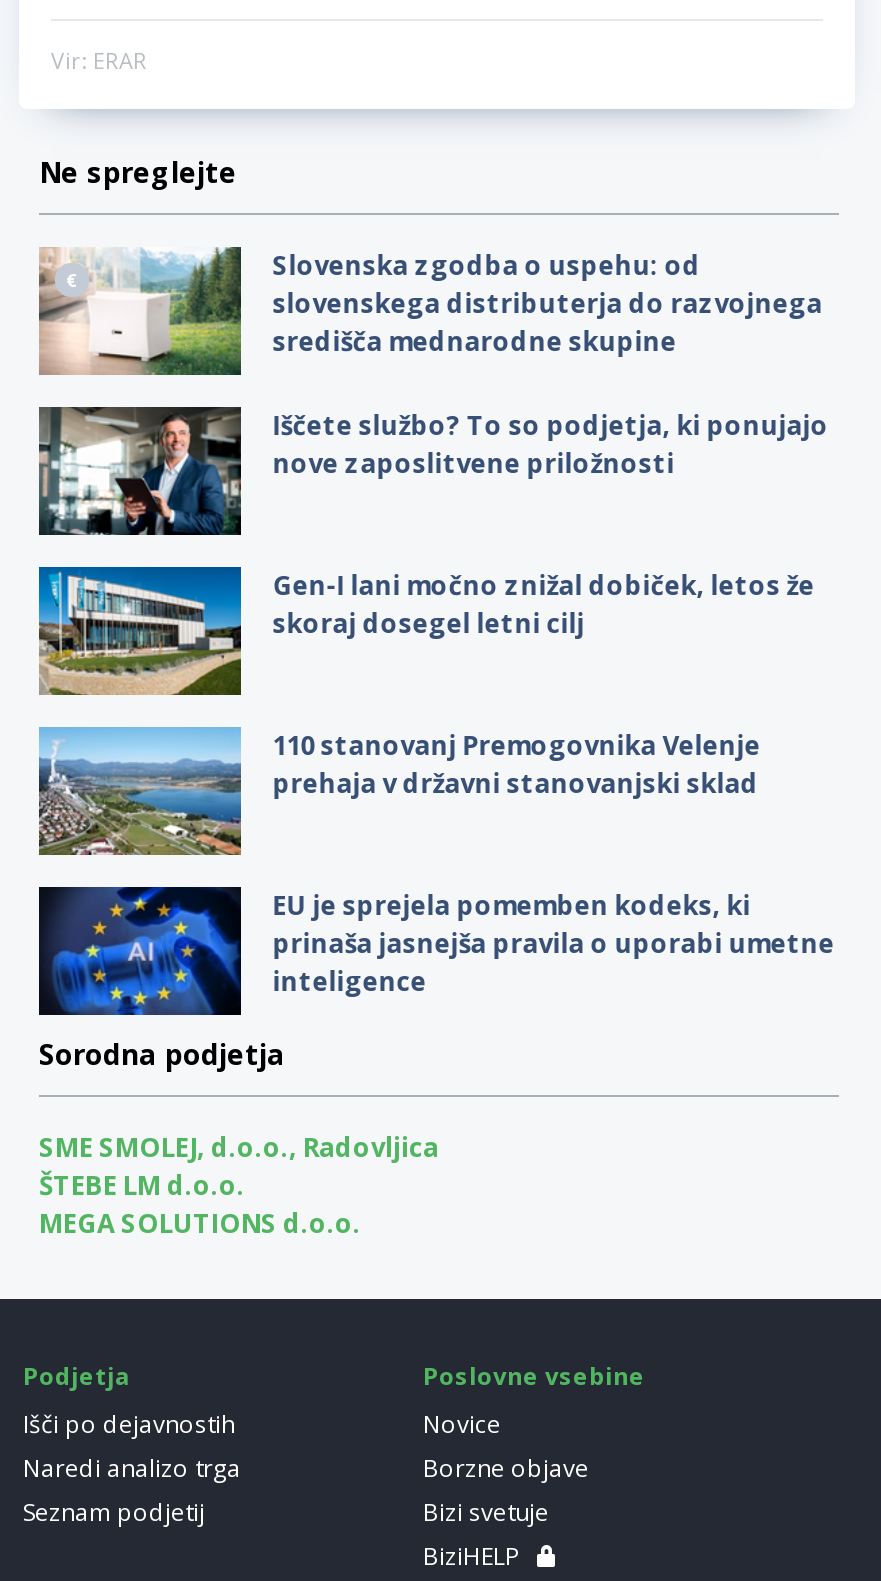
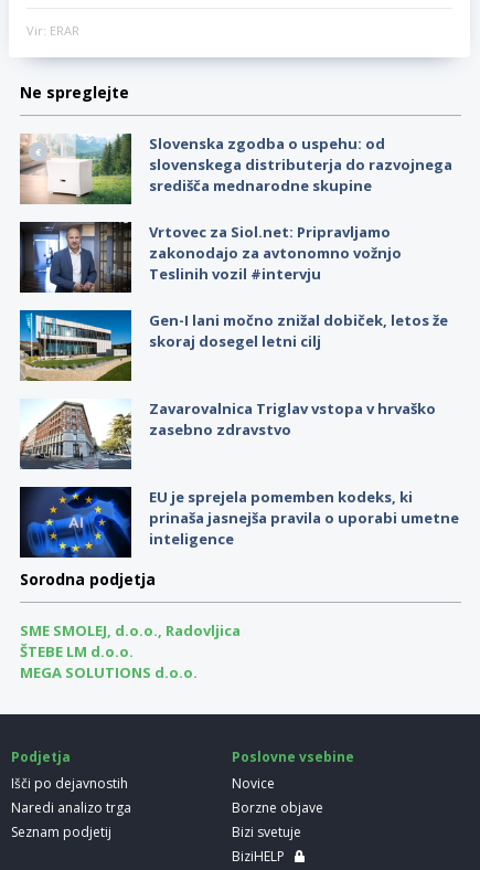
[39,406,829,537] [image] | Iščete službo? To so podjetja, ki ponujajo | nove zaposlitvene priložnosti -> [19,221,401,294] [image] | Vrtovec za Siol.net: Pripravljamo | zakonodajo za avtonomno vožnjo | Teslinih vozil #intervju
[37,725,761,857] [image] | 110 stanovanj Premogovnika Velenje | prehaja v državni stanovanjski sklad -> [20,398,436,470] [image] | Zavarovalnica Triglav vstopa v hrvaško | zasebno zdravstvo

